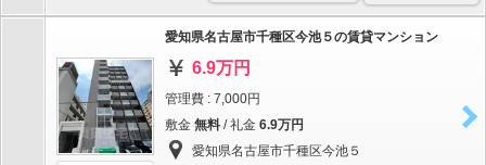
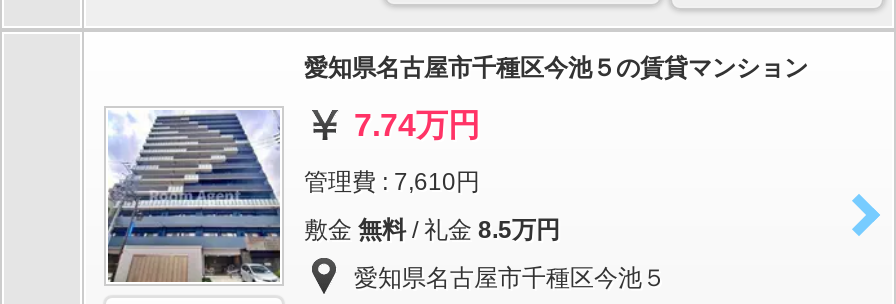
[57,59,260,154] [image] | 管理費 : 7,000円 -> [108,110,480,284] [image] | 管理費 : 7,610円
[192,59,251,77] 6.9万円 -> [354,108,480,142] 7.74万円
[165,117,304,133] 敷金無料/ 礼金6.9万円 -> [304,216,560,244] 敷金無料/ 礼金8.5万円

